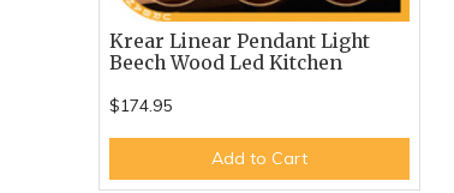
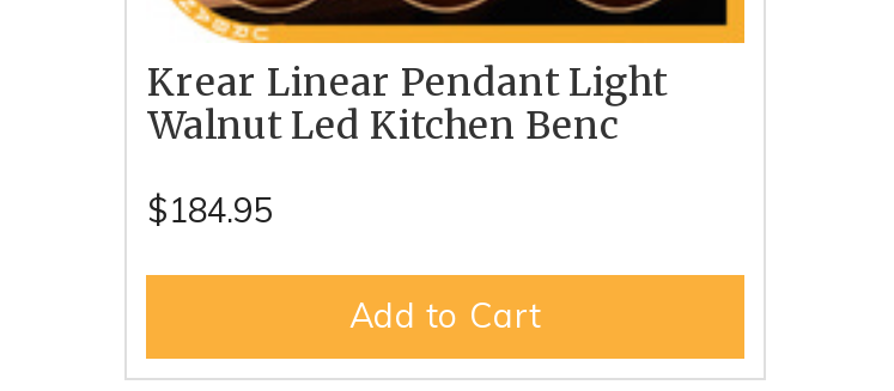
[110,51,343,74] Beech Wood Led Kitchen -> [147,102,619,147] Walnut Led Kitchen Benc
[110,94,172,116] $174.95 -> [147,188,272,231] $184.95

